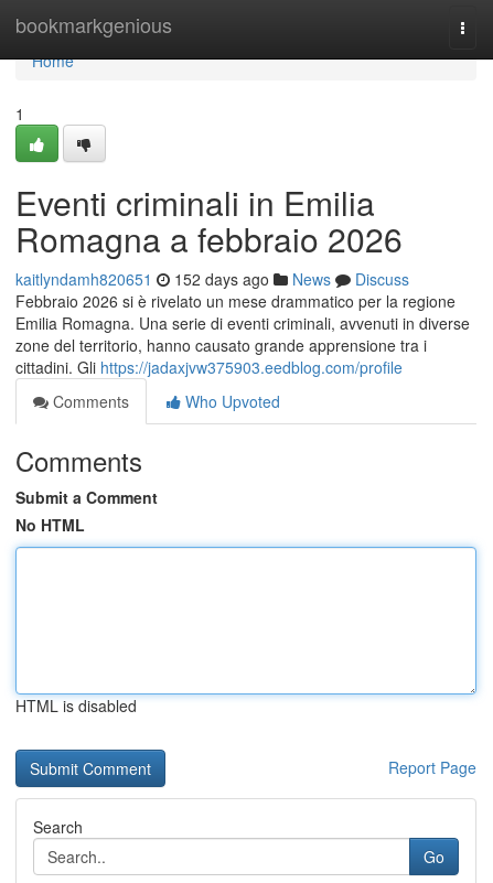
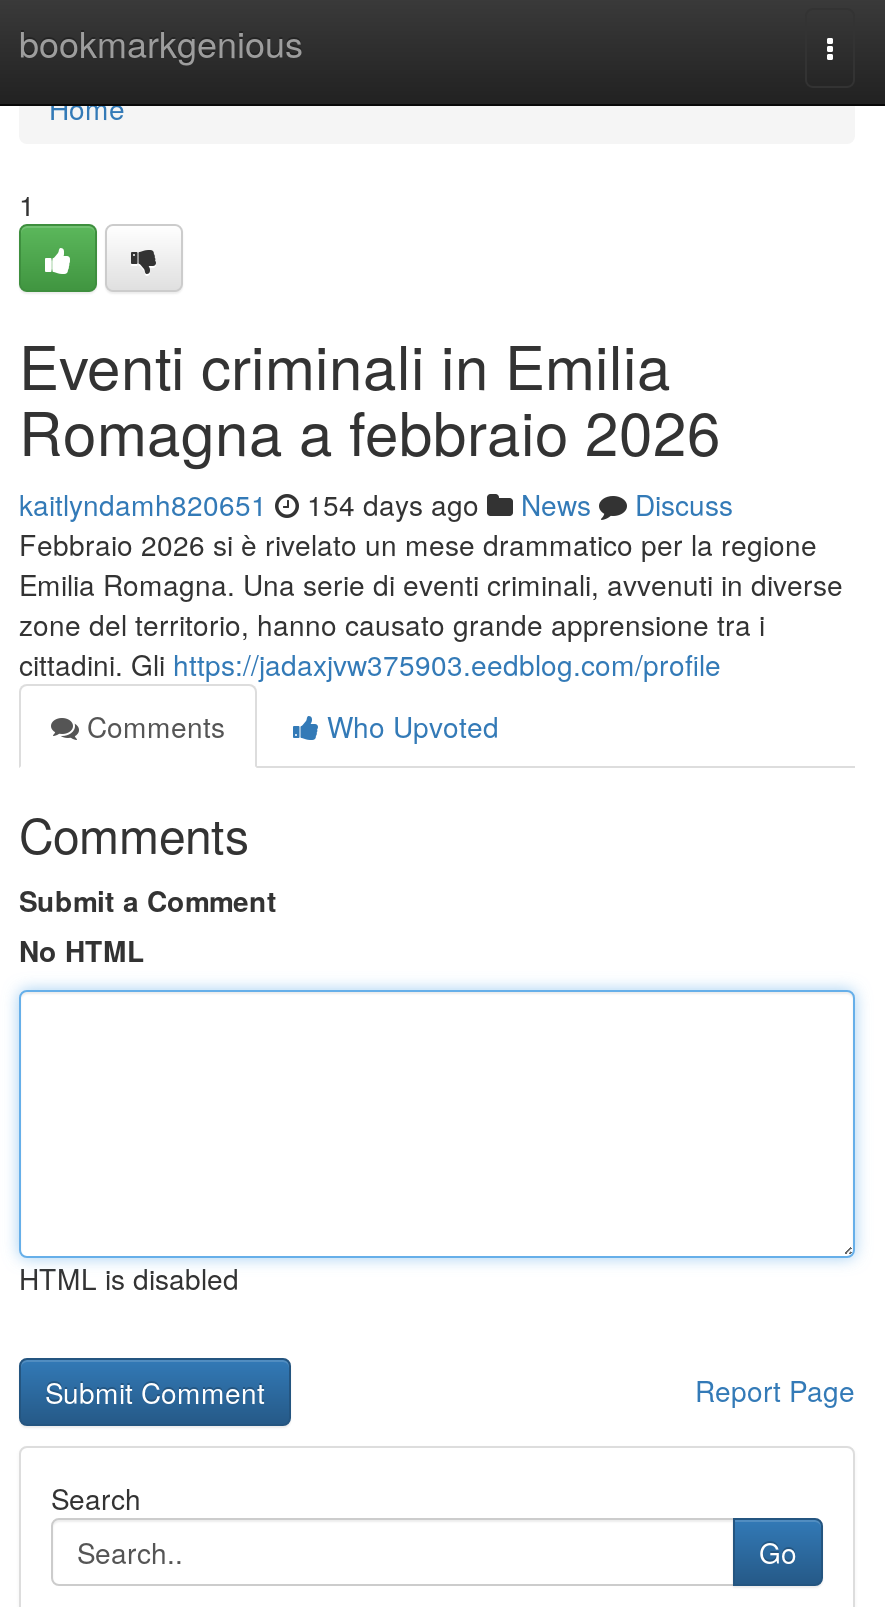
[15,268,409,290] kaitlyndamh820651 152 days ago News Discuss -> [19,484,733,524] kaitlyndamh820651 154 days ago News Discuss

